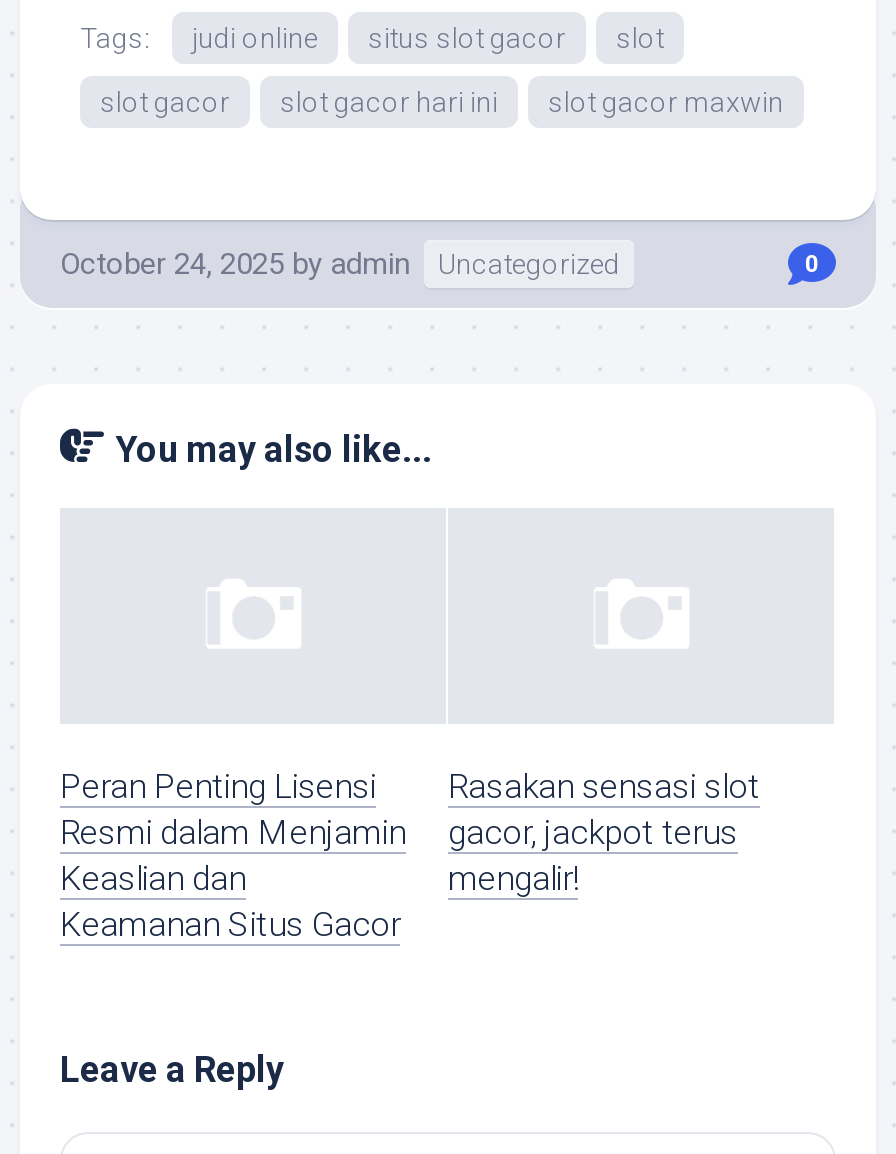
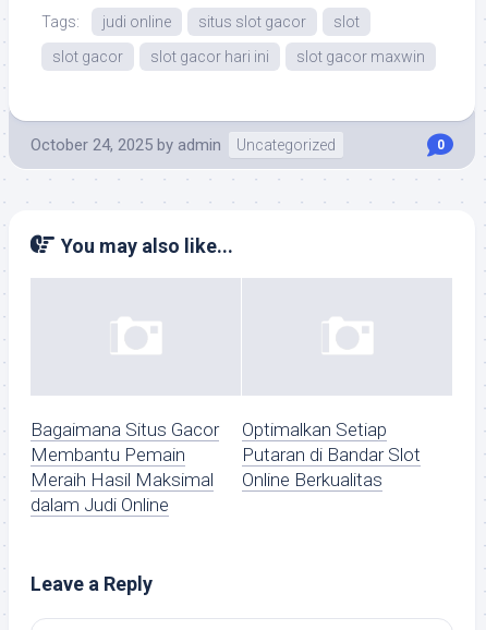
[60,767,406,945] Peran Penting Lisensi | Resmi dalam Menjamin | Keaslian dan | Keamanan Situs Gacor -> [31,419,219,516] Bagaimana Situs Gacor | Membantu Pemain | Meraih Hasil Maksimal | dalam Judi Online
[448,767,760,899] Rasakan sensasi slot | gacor, jackpot terus | mengalir! -> [242,419,421,491] Optimalkan Setiap | Putaran di Bandar Slot | Online Berkualitas

